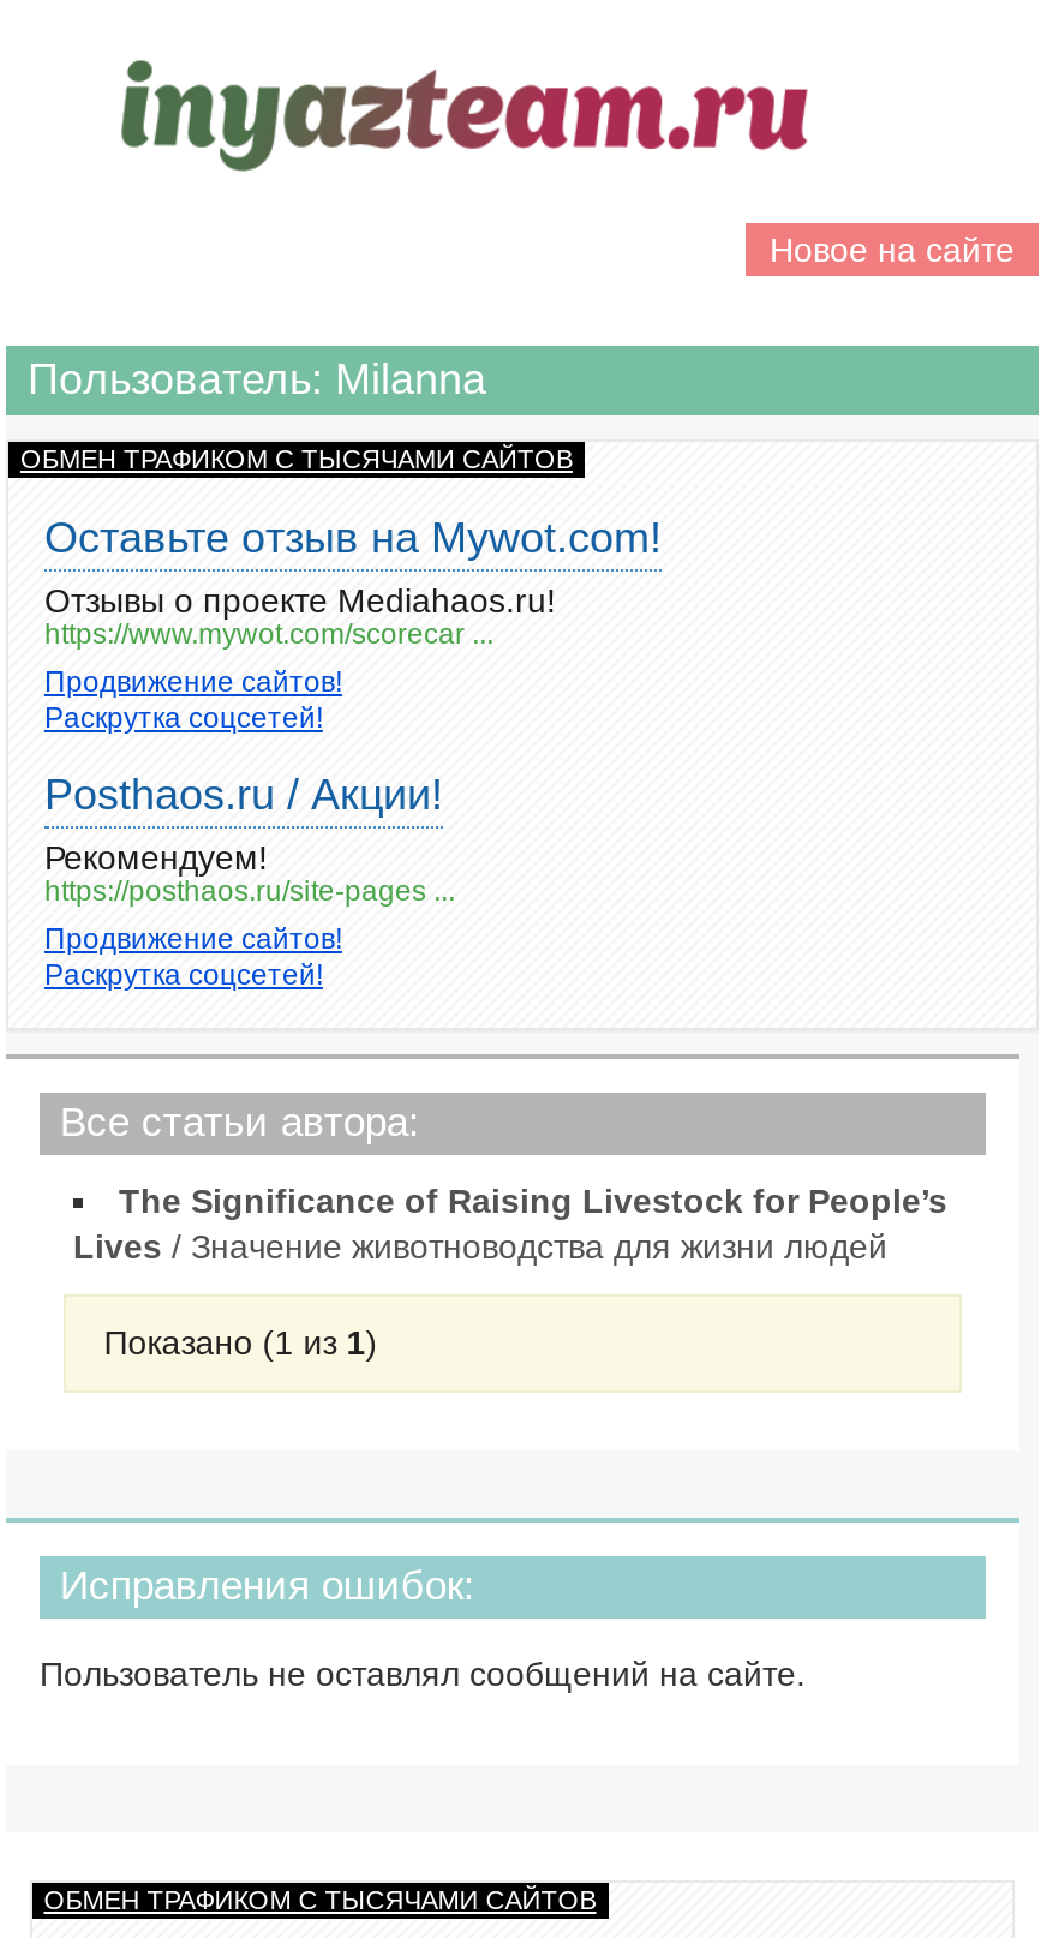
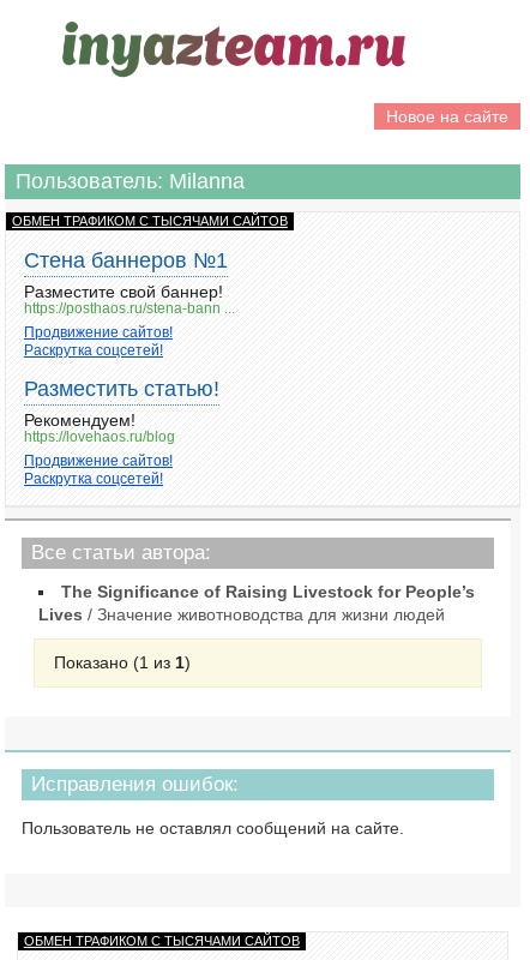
[44,513,662,650] Оставьте отзыв на Mywot.com! | Отзывы о проекте Mediahaos.ru! | https://www.mywot.com/scorecar ... -> [24,248,235,316] Стена баннеров №1 | Разместите свой баннер! | https://posthaos.ru/stena-bann ...
[44,770,443,818] Posthaos.ru / Акции! -> [24,376,219,400] Разместить статью!
[44,873,455,907] https://posthaos.ru/site-pages ... -> [24,428,175,445] https://lovehaos.ru/blog

